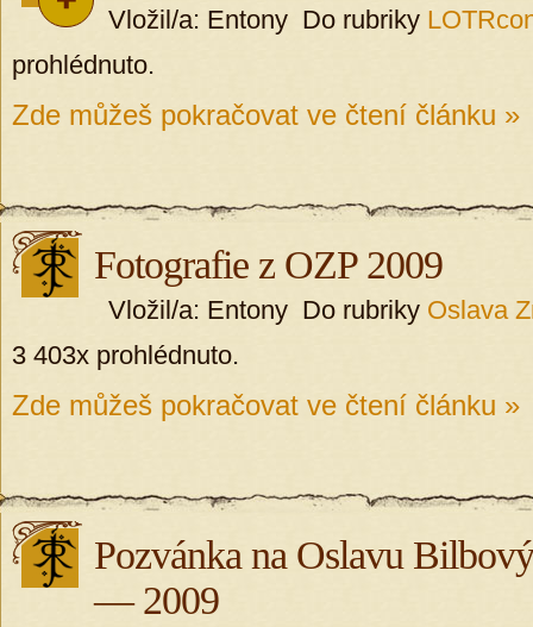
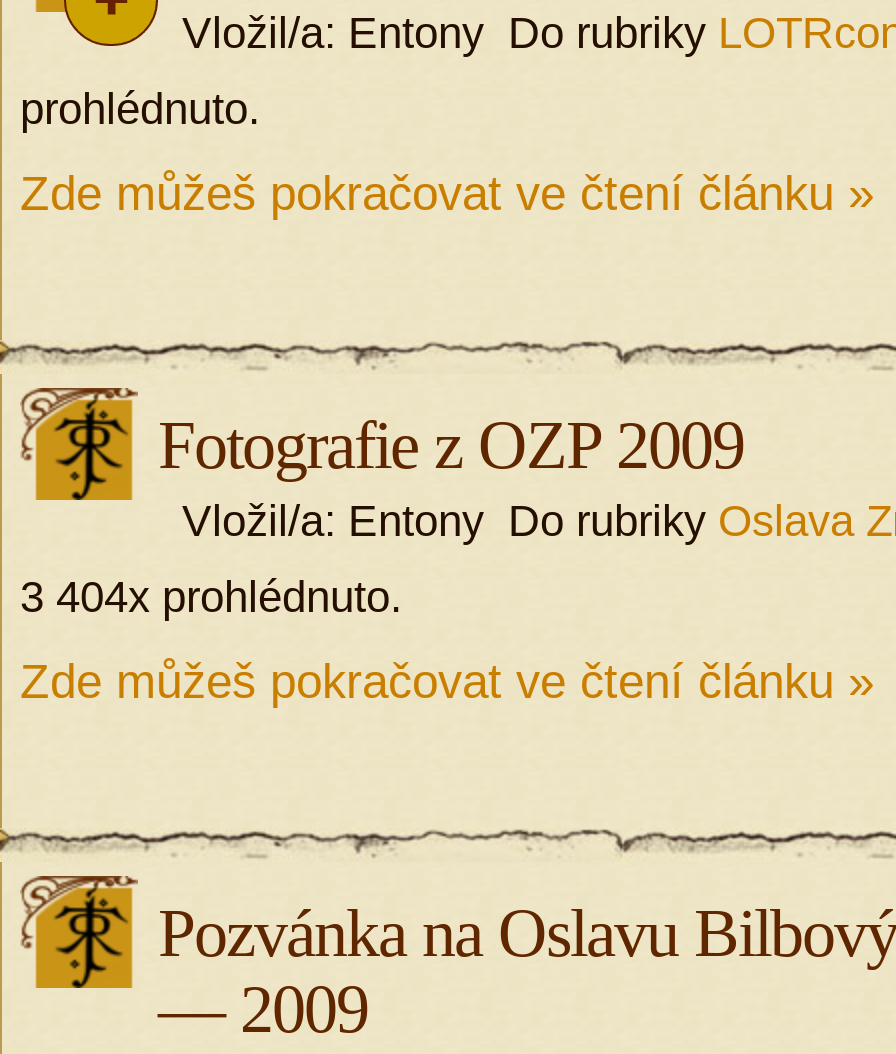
[12,340,239,370] 3 403x prohlédnuto. -> [20,572,402,622] 3 404x prohlédnuto.

